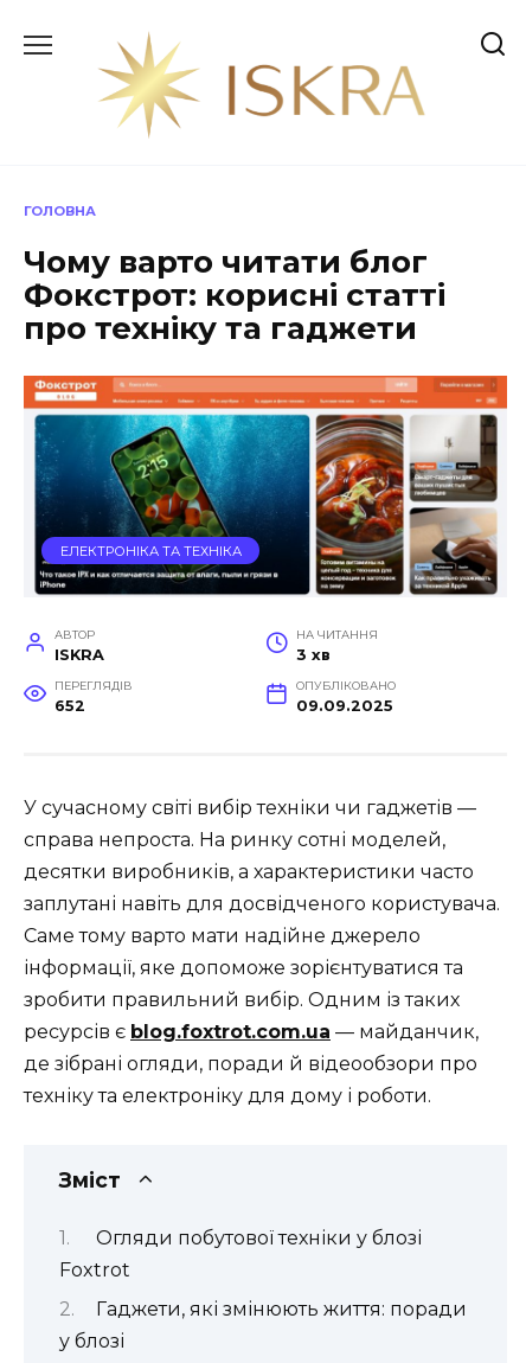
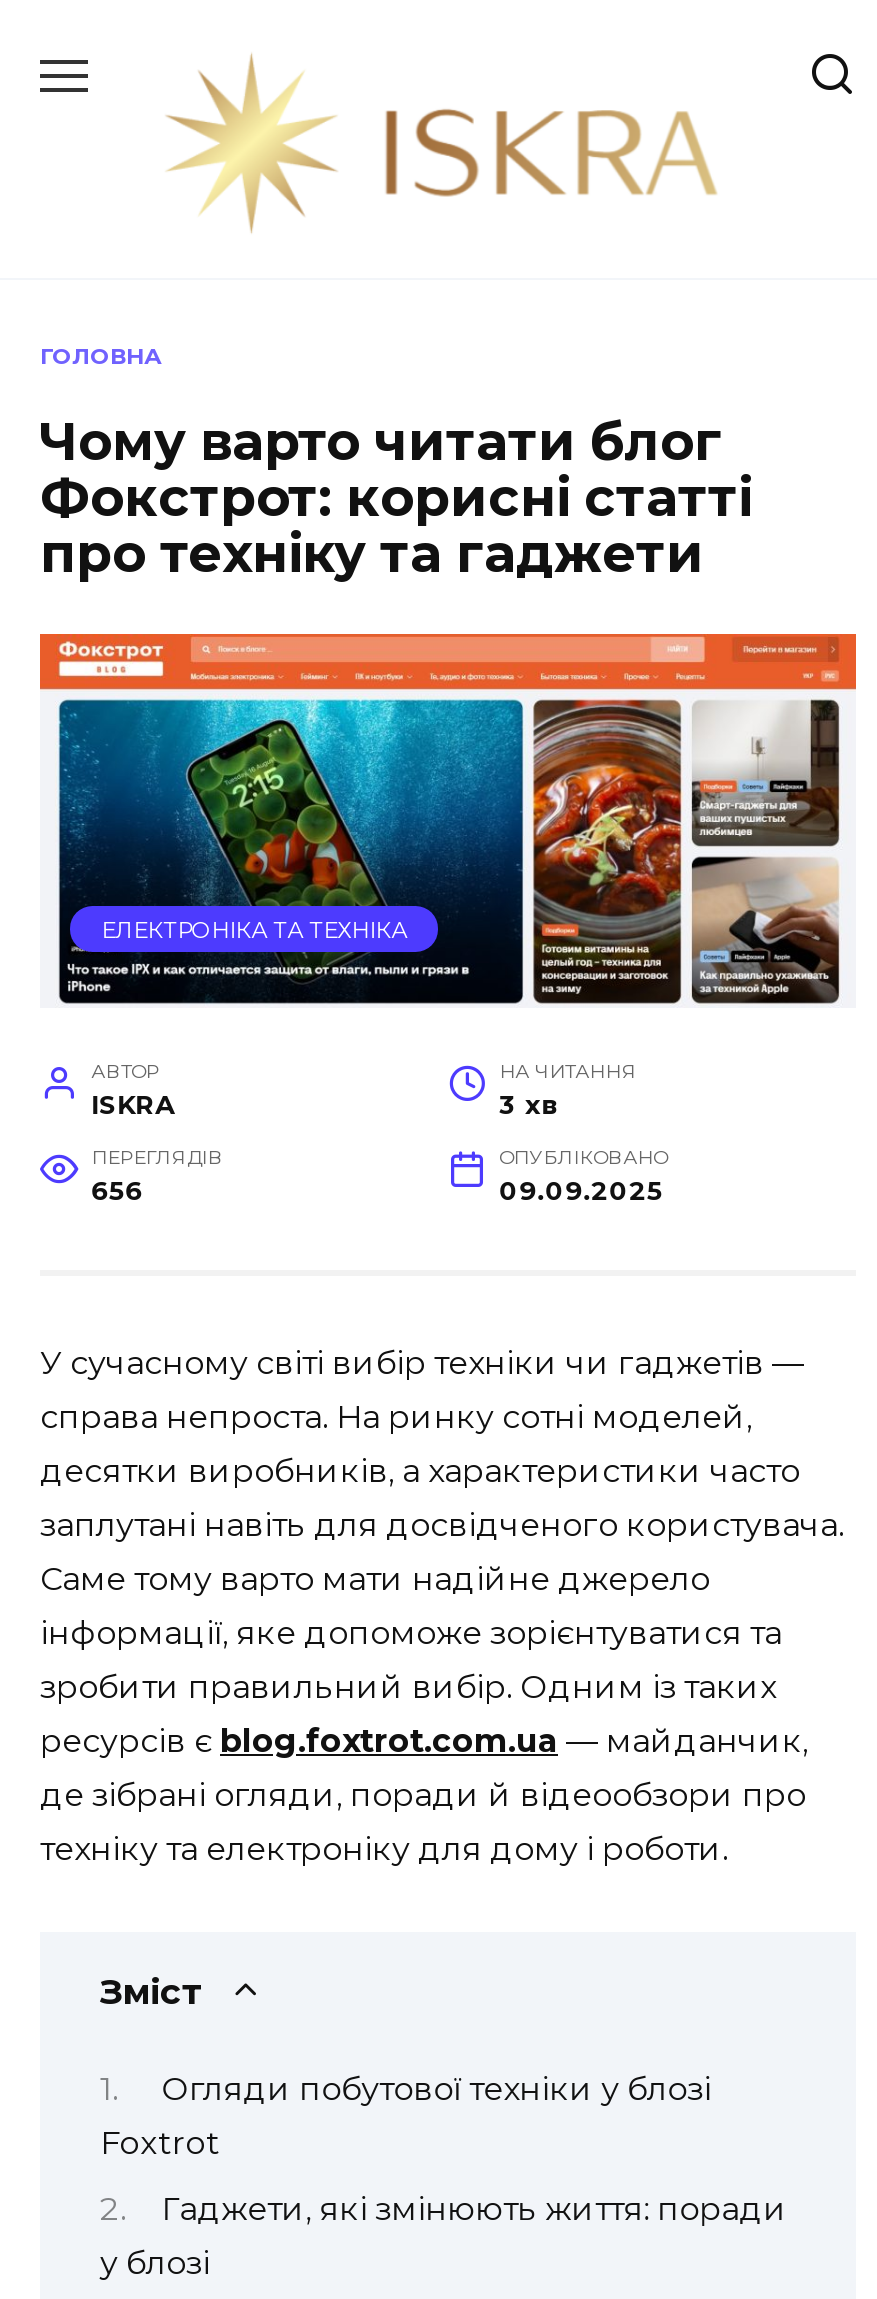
[54,697,85,715] 652 -> [91,1177,143,1207] 656

